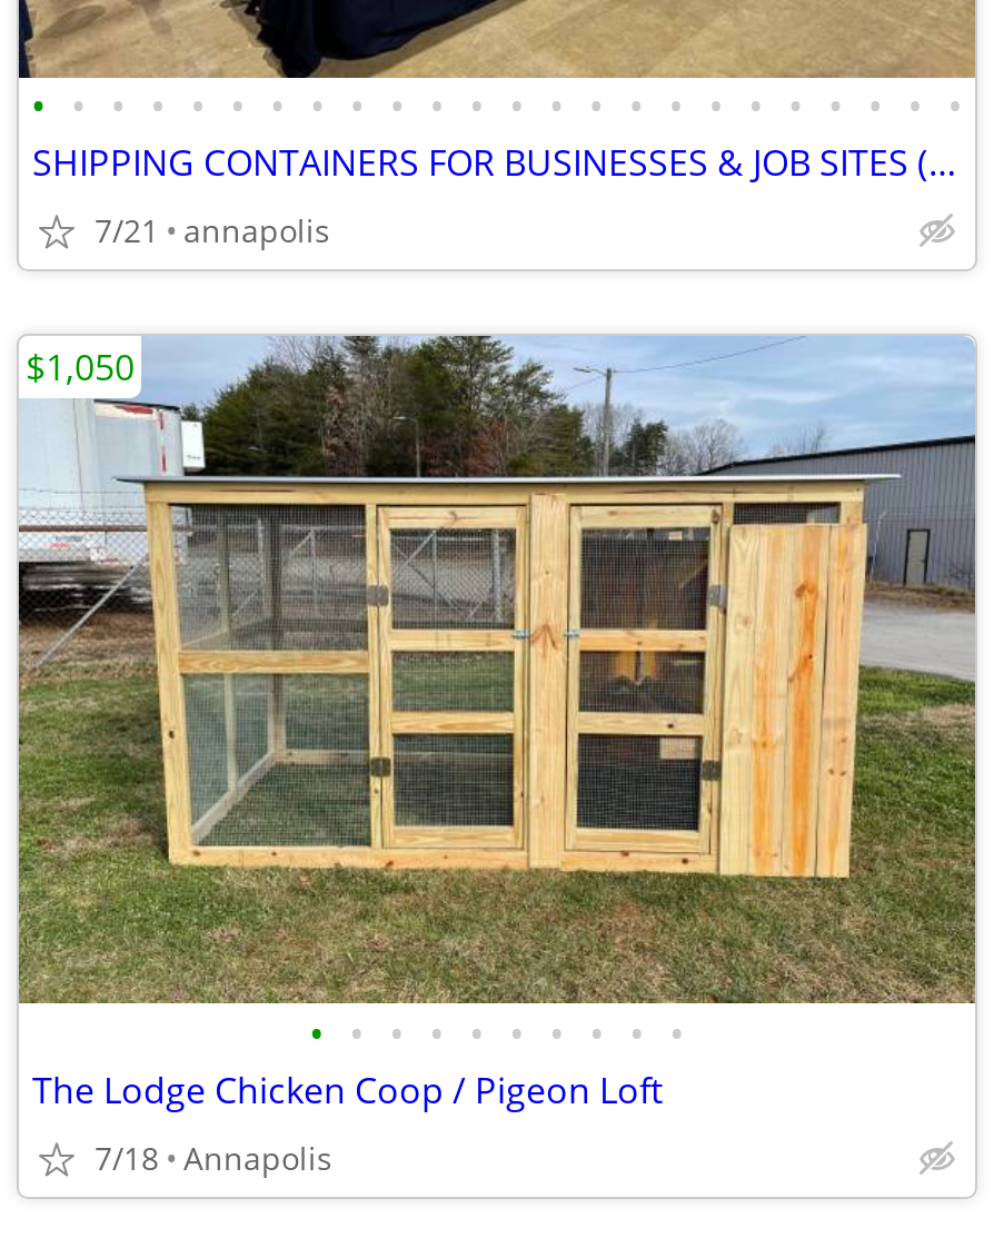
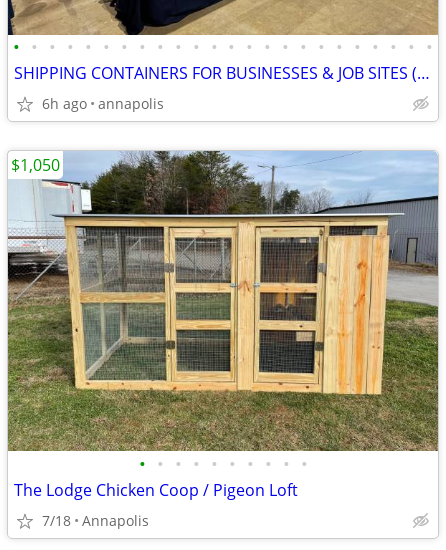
[95,209,330,251] 7/21 annapolis -> [42,94,164,113] 6h ago annapolis

